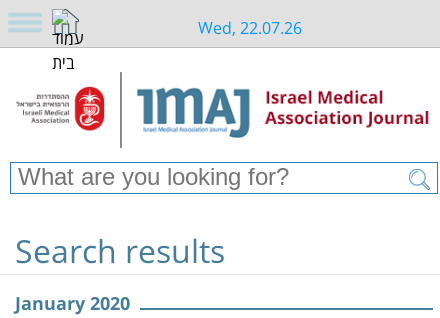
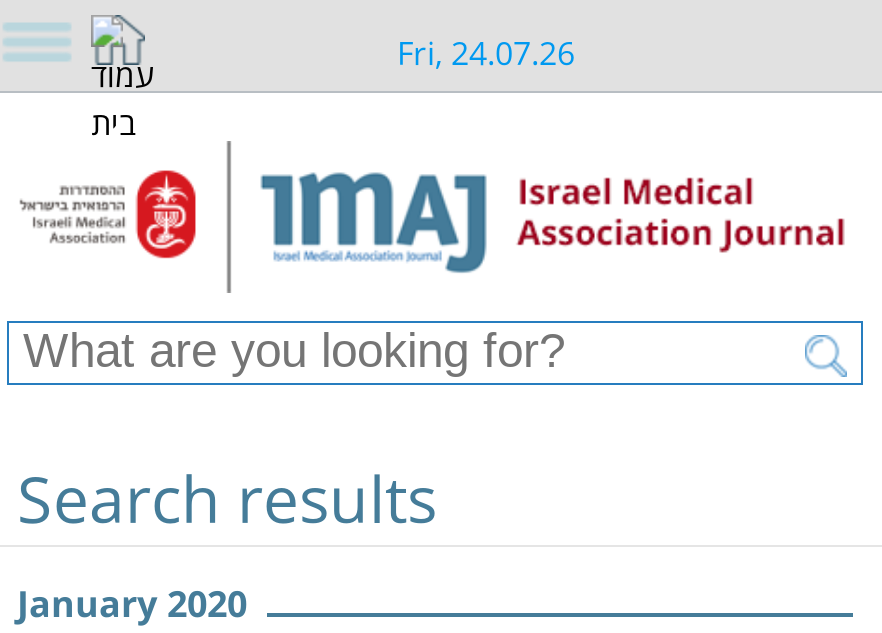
[197,9,301,42] Wed, 22.07.26 -> [397,15,575,81] Fri, 24.07.26

